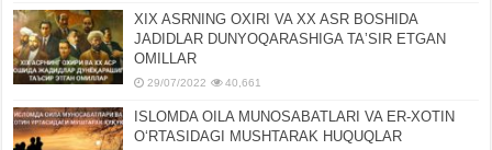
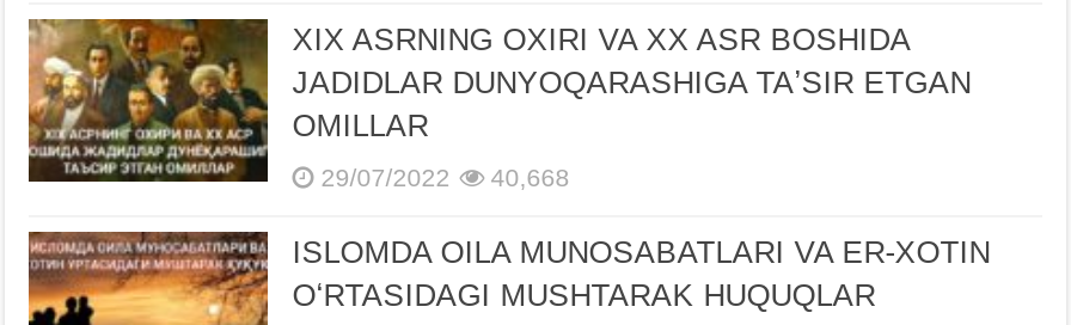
[147,77,262,89] 29/07/2022 40,661 -> [321,165,569,191] 29/07/2022 40,668

